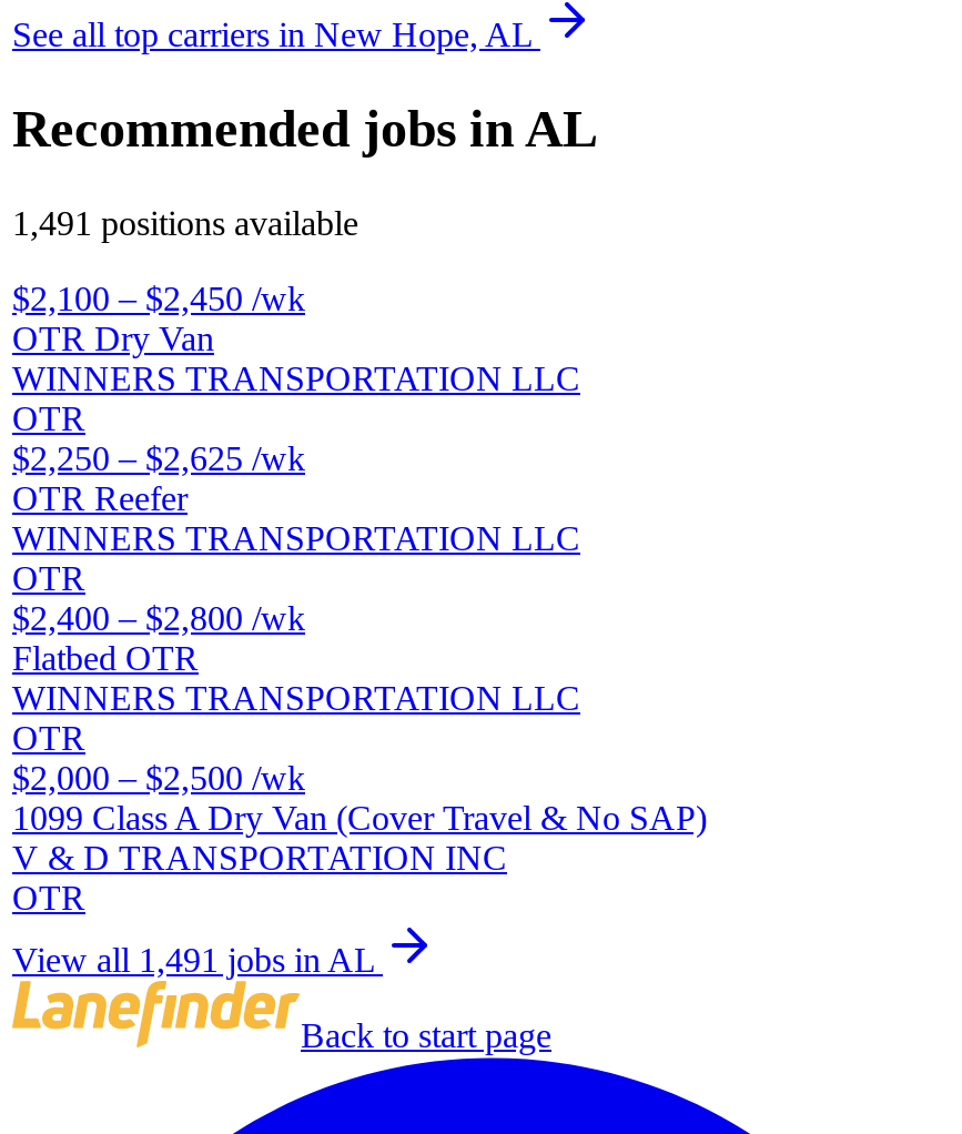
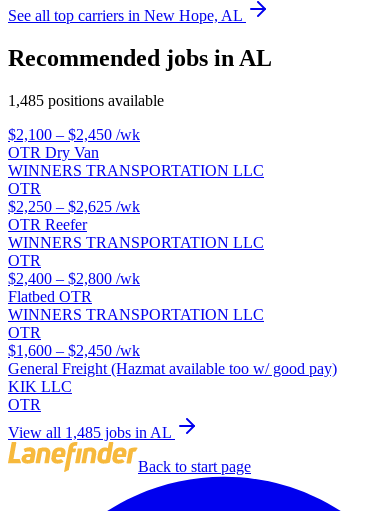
[12,203,358,241] 1,491 positions available -> [8,92,164,109] 1,485 positions available
[12,758,707,876] $2,000 – $2,500 /wk | 1099 Class A Dry Van (Cover Travel & No SAP) | V & D TRANSPORTATION INC -> [8,342,337,395] $1,600 – $2,450 /wk | General Freight (Hazmat available too w/ good pay) | KIK LLC
[12,940,383,978] View all 1,491 jobs in AL -> [8,424,175,441] View all 1,485 jobs in AL

